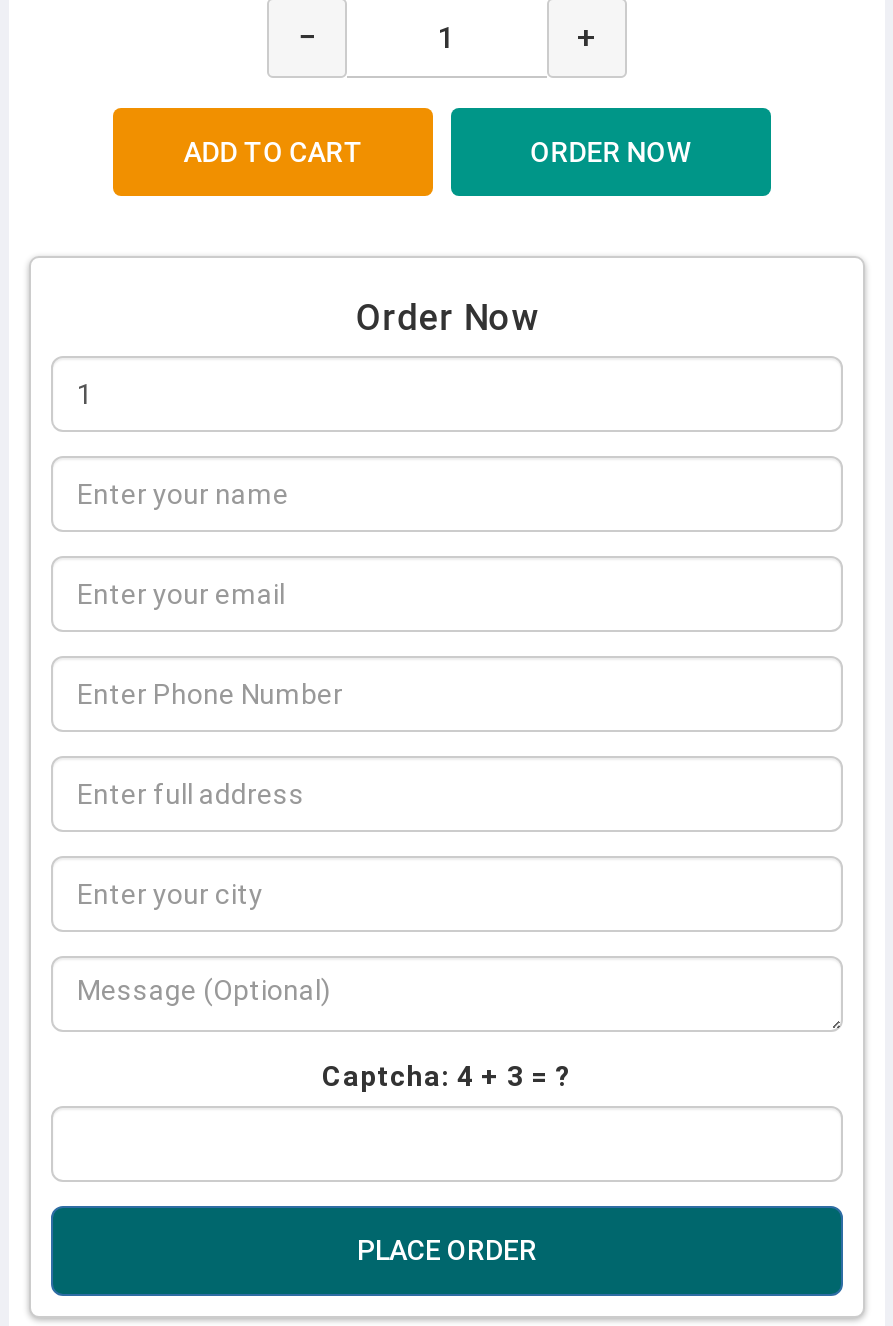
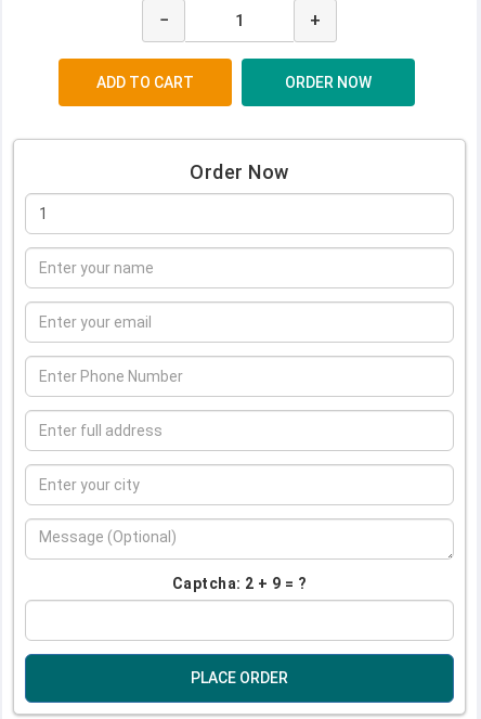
[322,1060,572,1092] Captcha: 4 + 3 = ? -> [172,575,307,592] Captcha: 2 + 9 = ?

